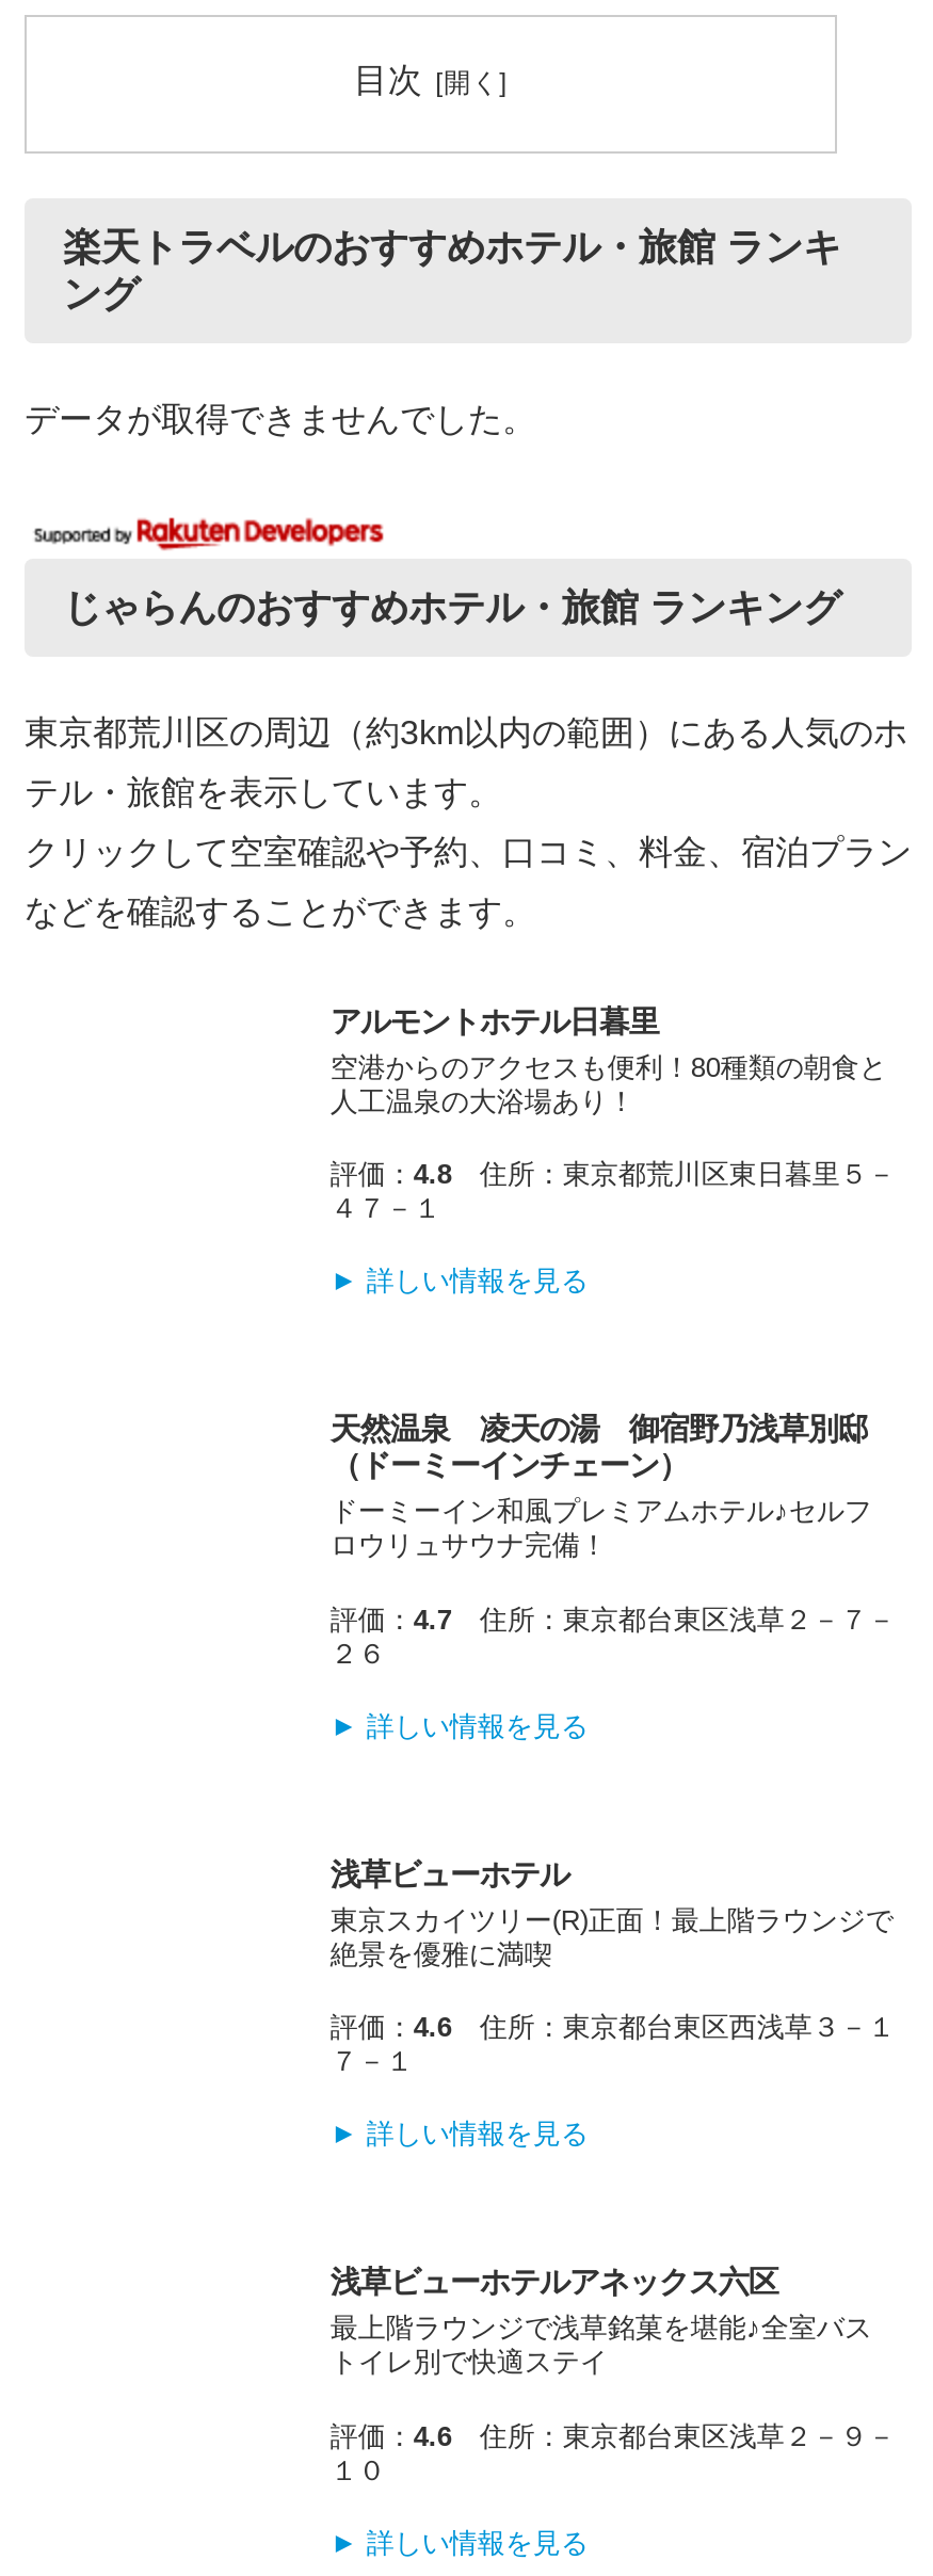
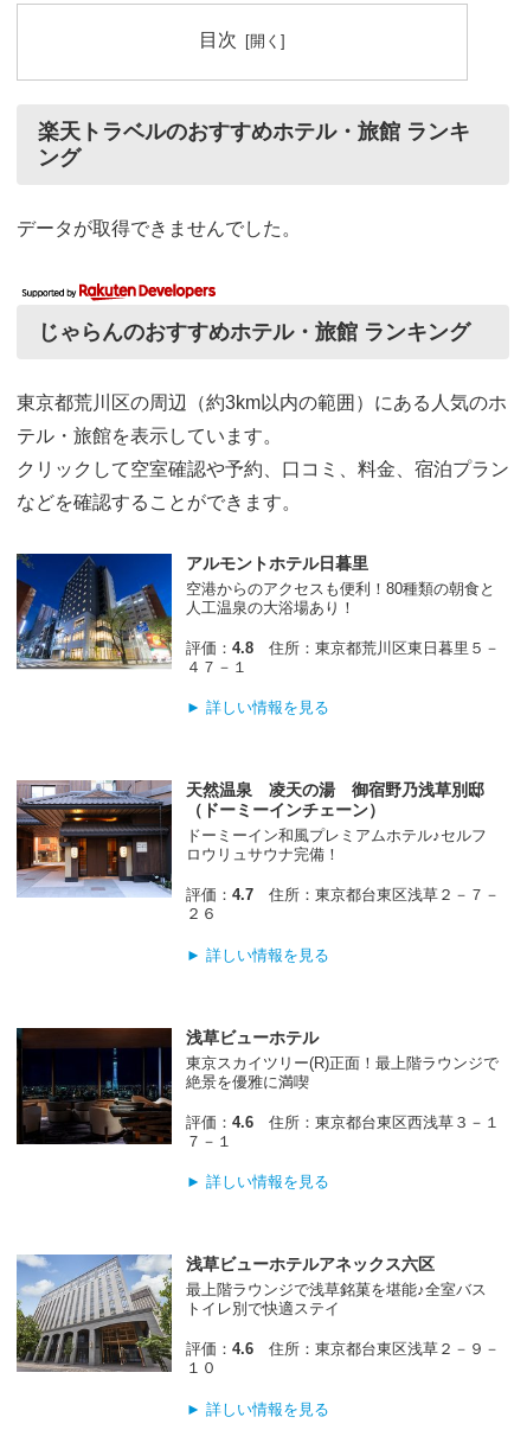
none -> [15,553,173,670] [image]
none -> [15,779,173,898] [image]
none -> [15,1027,173,1145] [image]
none -> [15,1253,173,1373] [image]

